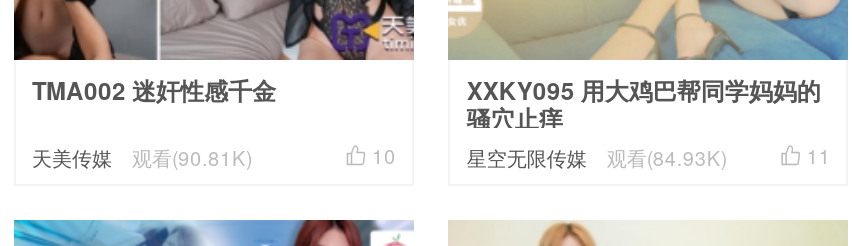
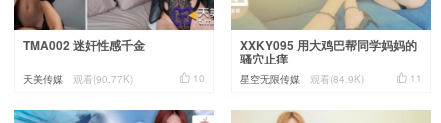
[32,143,252,171] 天美传媒 观看(90.81K) -> [23,72,133,86] 天美传媒 观看(90.77K)
[607,143,727,171] 观看(84.93K) -> [310,72,364,86] 观看(84.9K)

